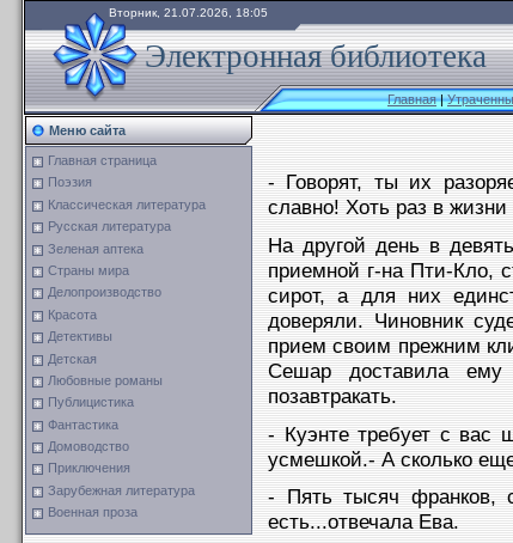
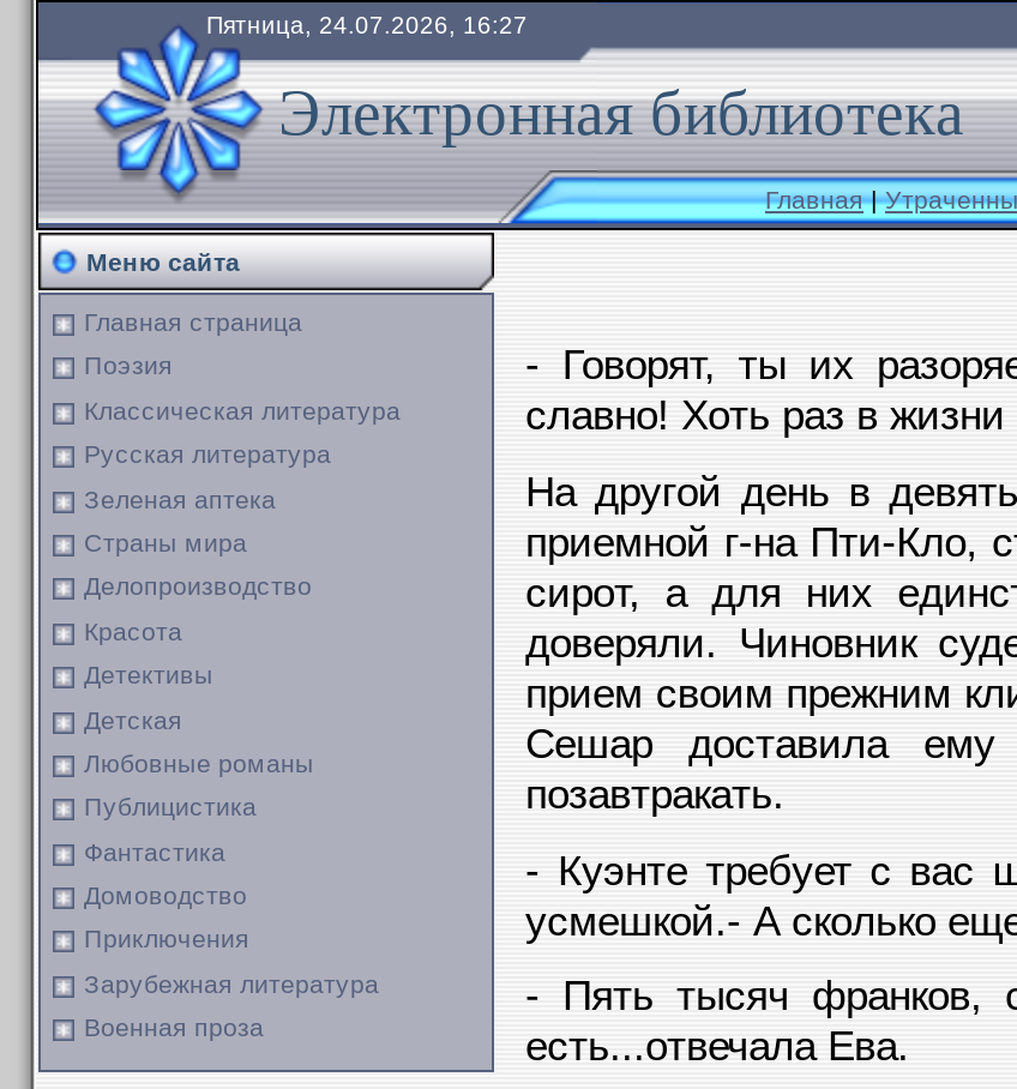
[109,6,268,19] Вторник, 21.07.2026, 18:05 -> [206,12,528,38] Пятница, 24.07.2026, 16:27

